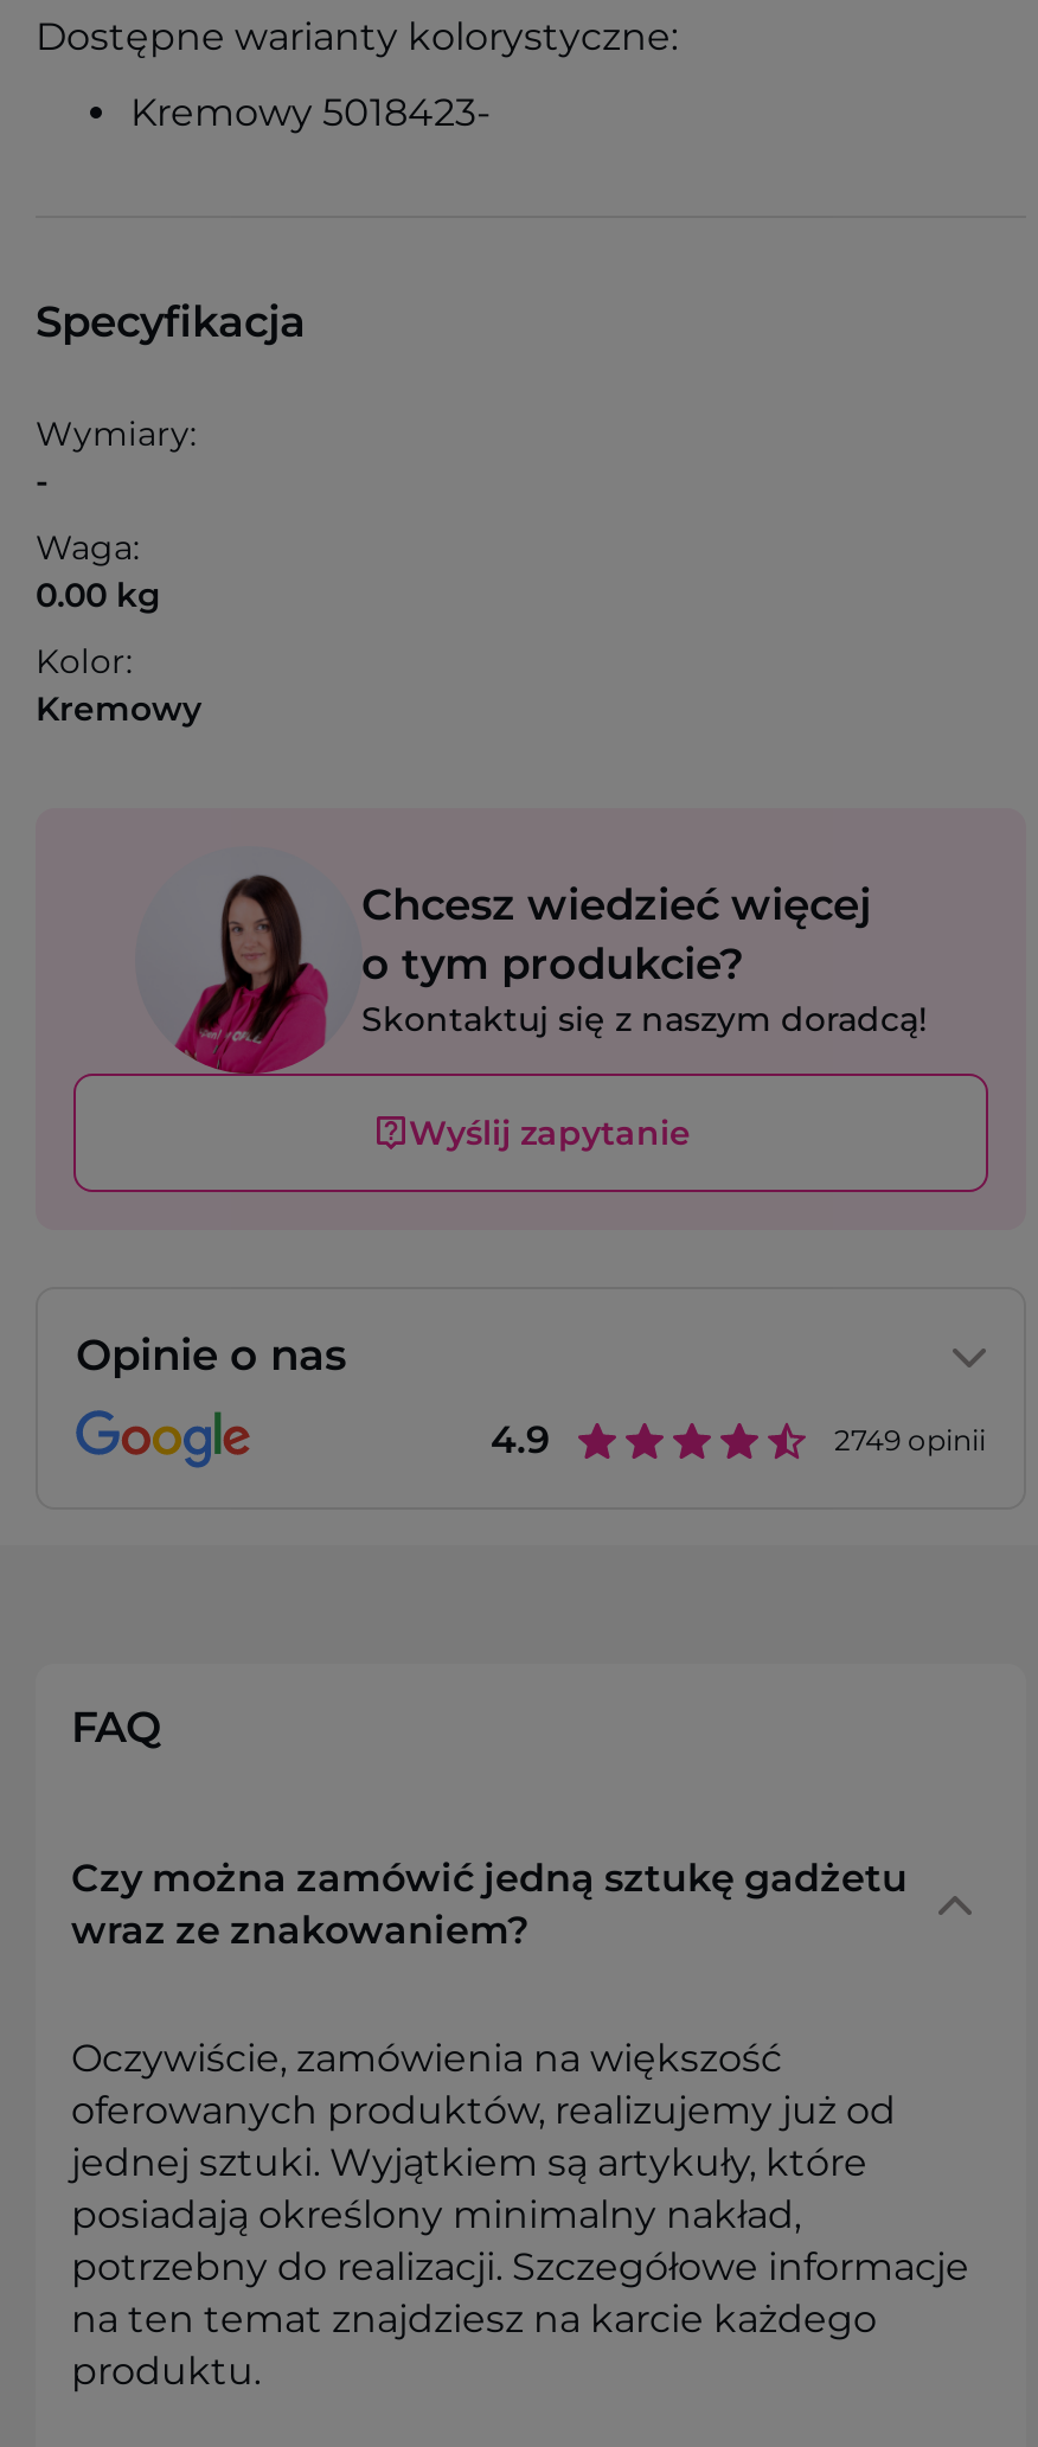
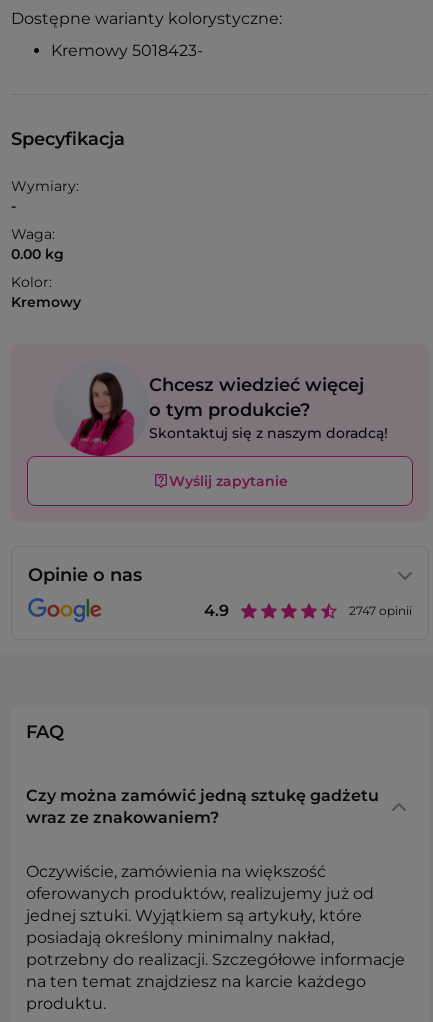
[834,1423,986,1458] 2749 opinii -> [349,603,412,618] 2747 opinii

